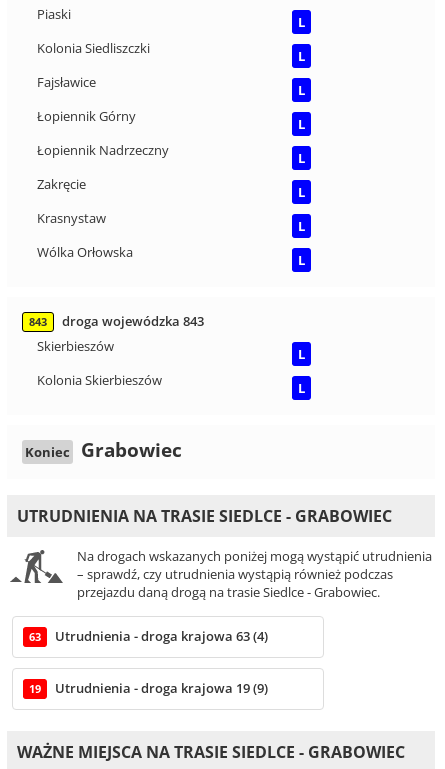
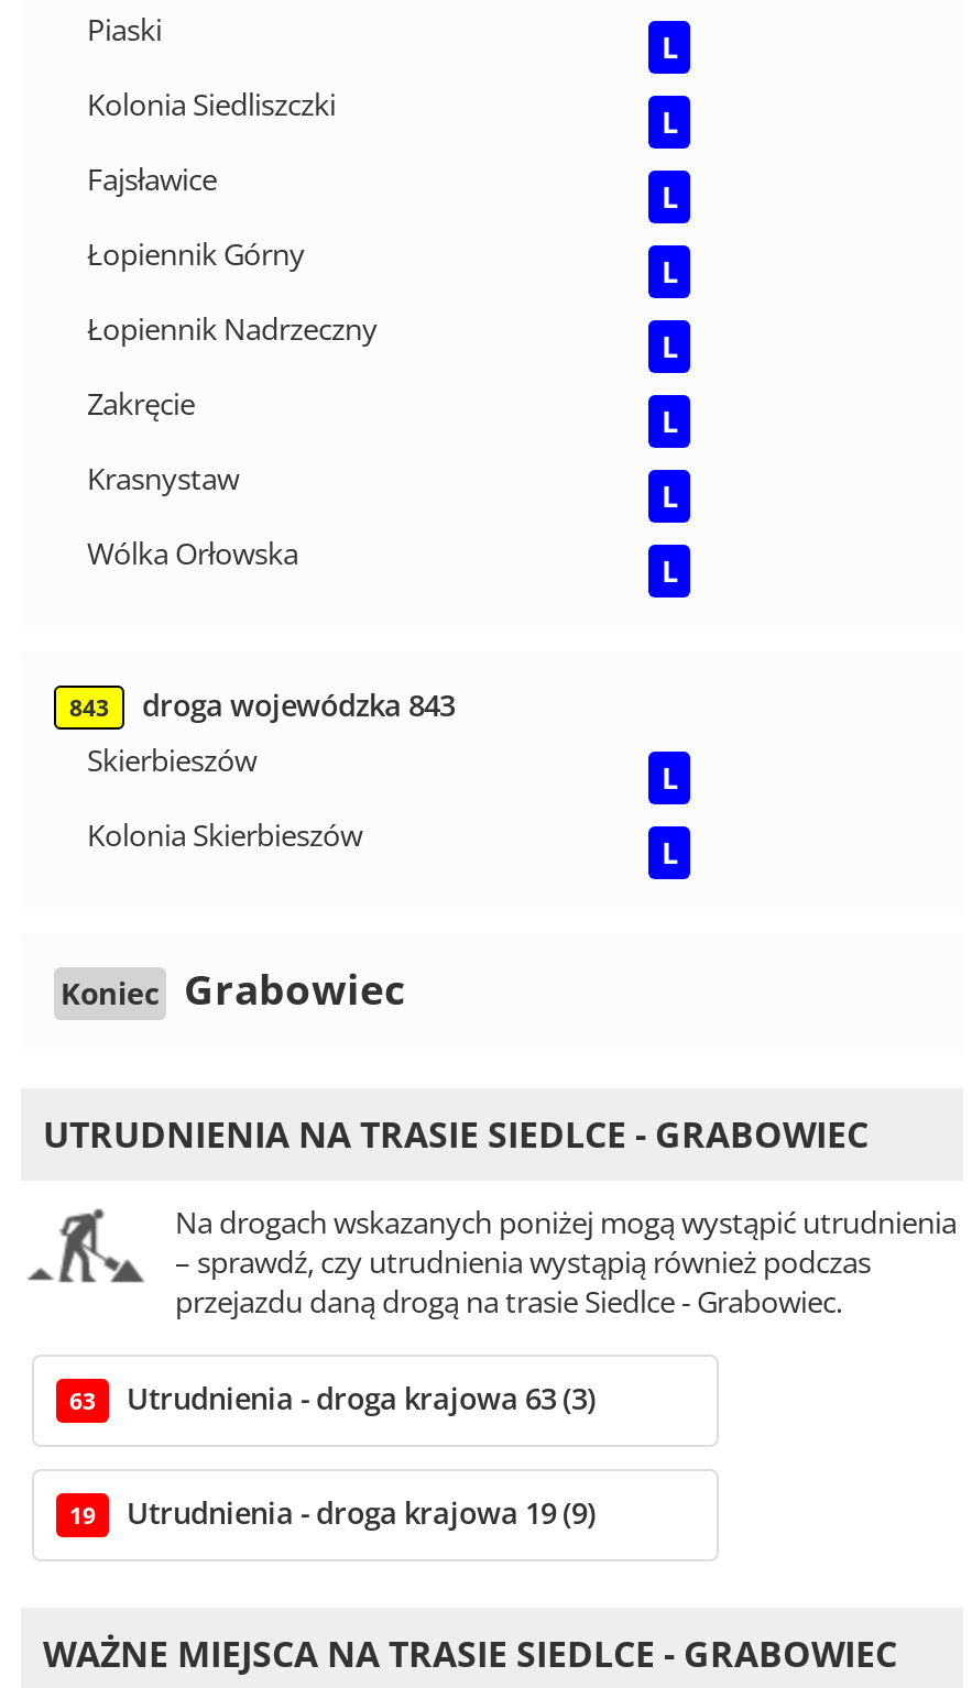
[55,627,268,645] Utrudnienia - droga krajowa 63 (4) -> [127,1379,596,1419] Utrudnienia - droga krajowa 63 (3)

